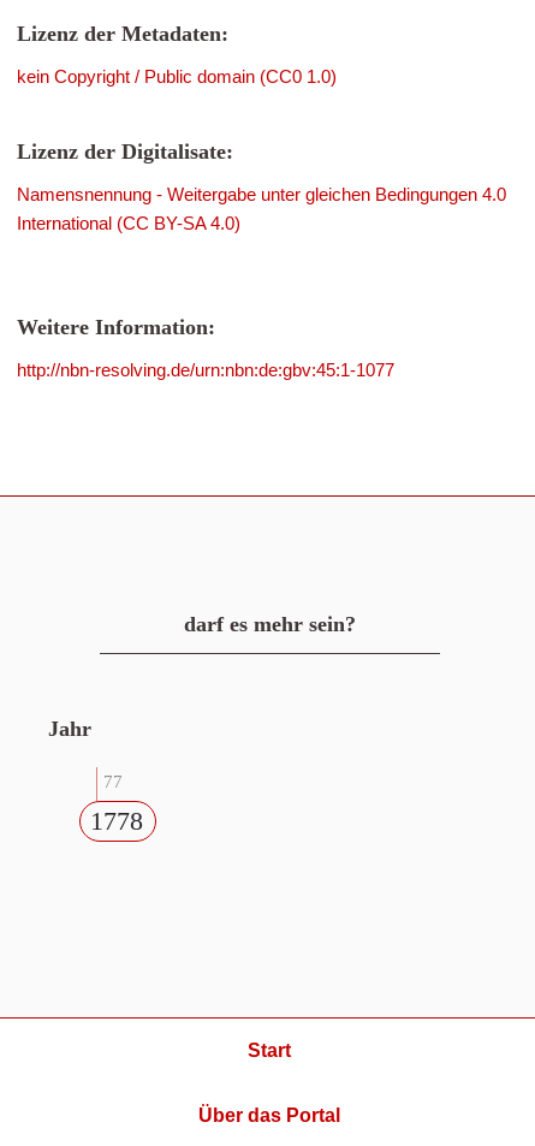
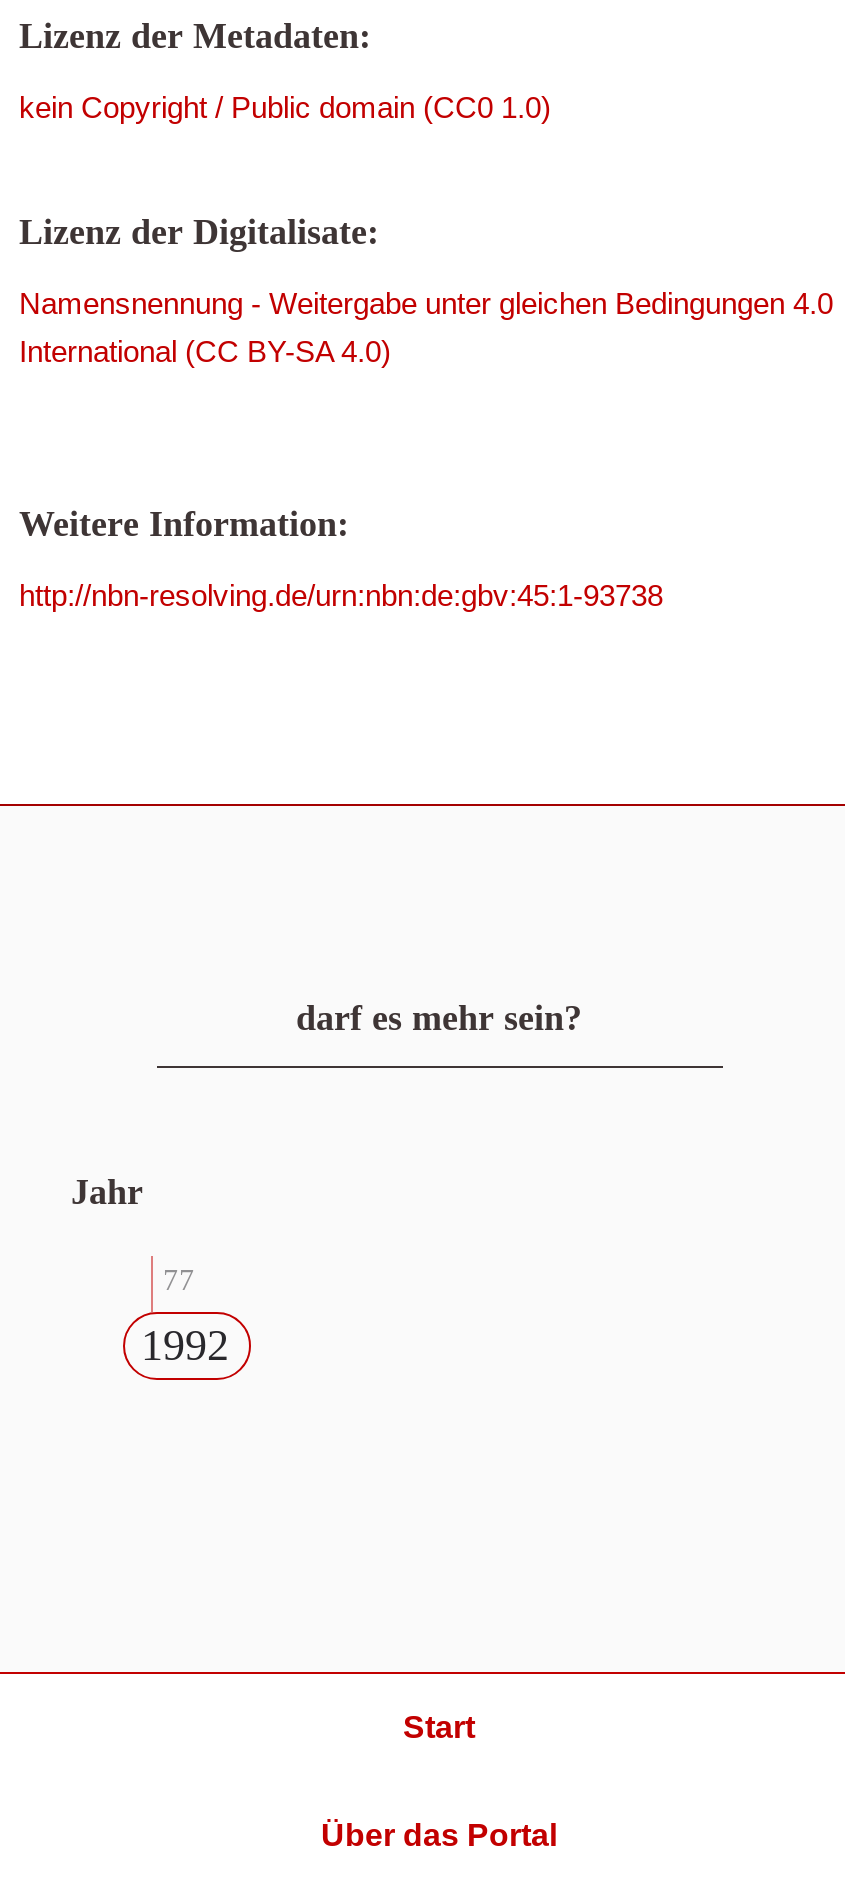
[17,360,394,380] http://nbn-resolving.de/urn:nbn:de:gbv:45:1-1077 -> [19,578,663,612] http://nbn-resolving.de/urn:nbn:de:gbv:45:1-93738
[90,806,143,836] 1778 -> [141,1320,229,1370] 1992

